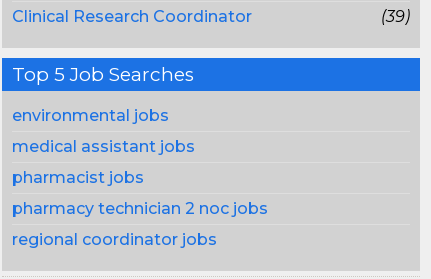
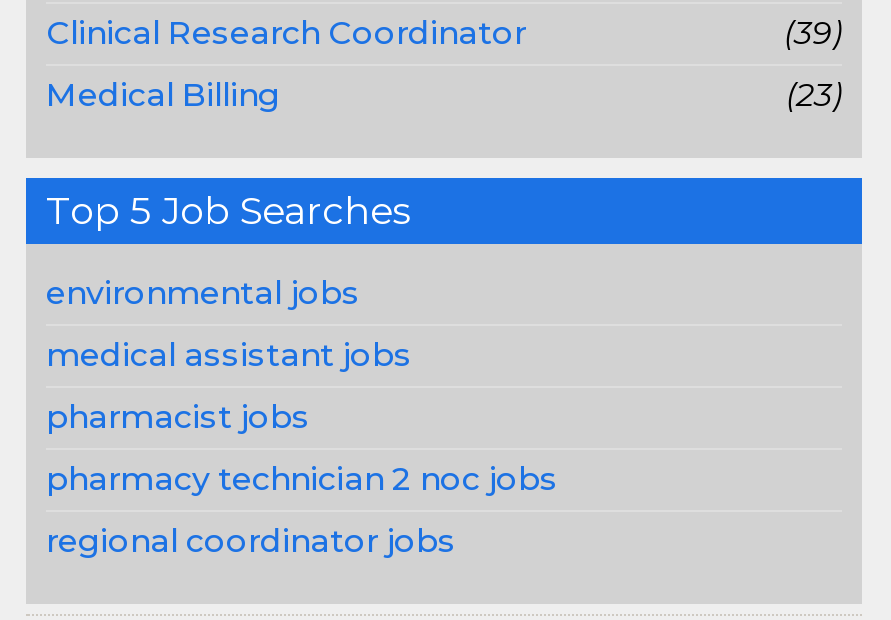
none -> [46,76,842,114] Medical Billing | (23)

